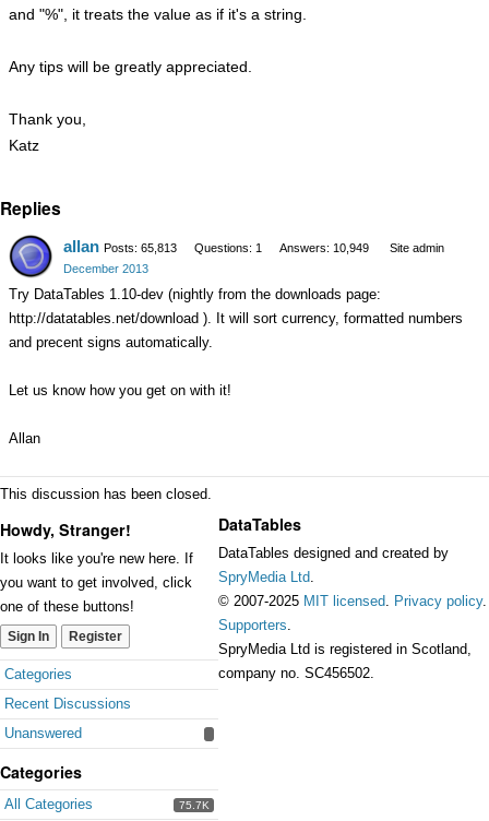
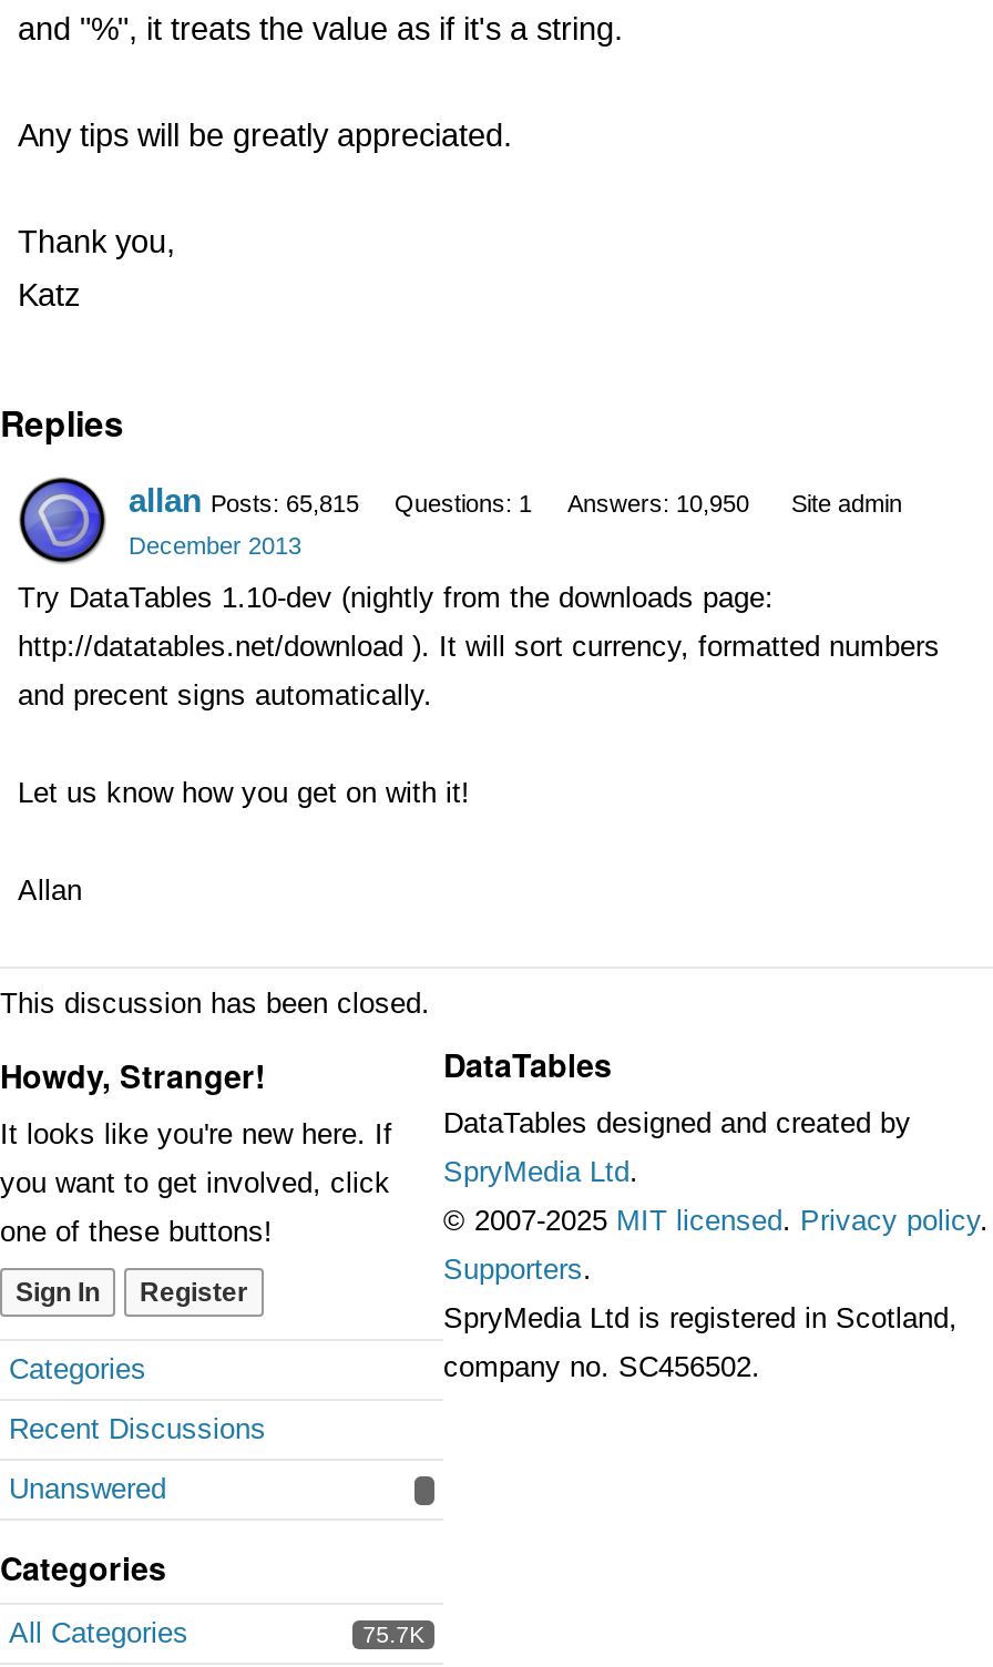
[63,237,177,255] allan Posts: 65,813 -> [129,481,359,519] allan Posts: 65,815
[279,241,369,254] Answers: 10,949 -> [567,490,749,517] Answers: 10,950

